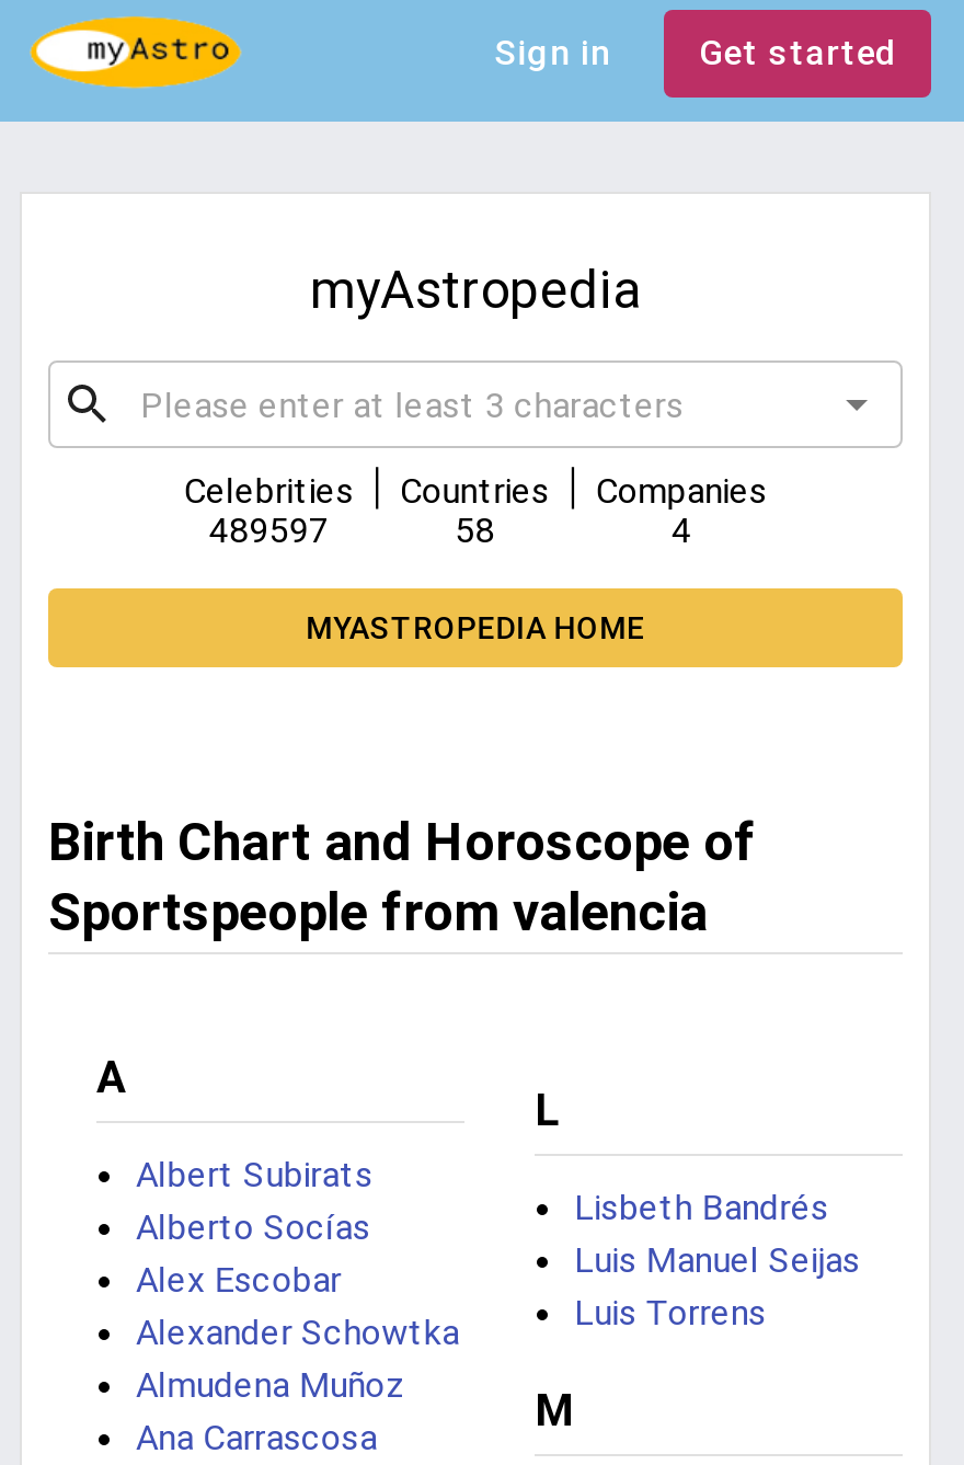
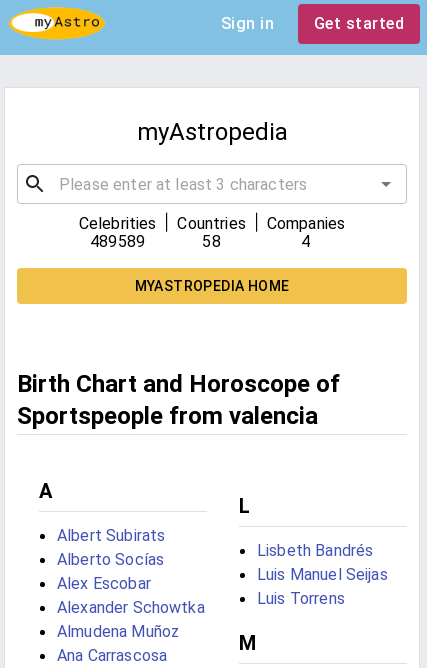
[209,510,329,552] 489597 -> [90,232,145,251] 489589

